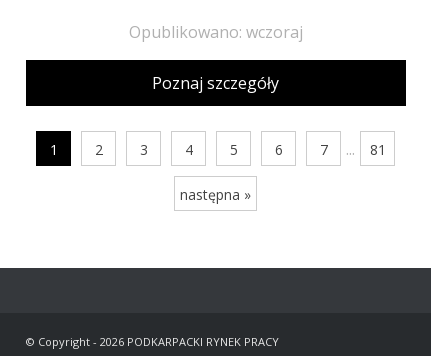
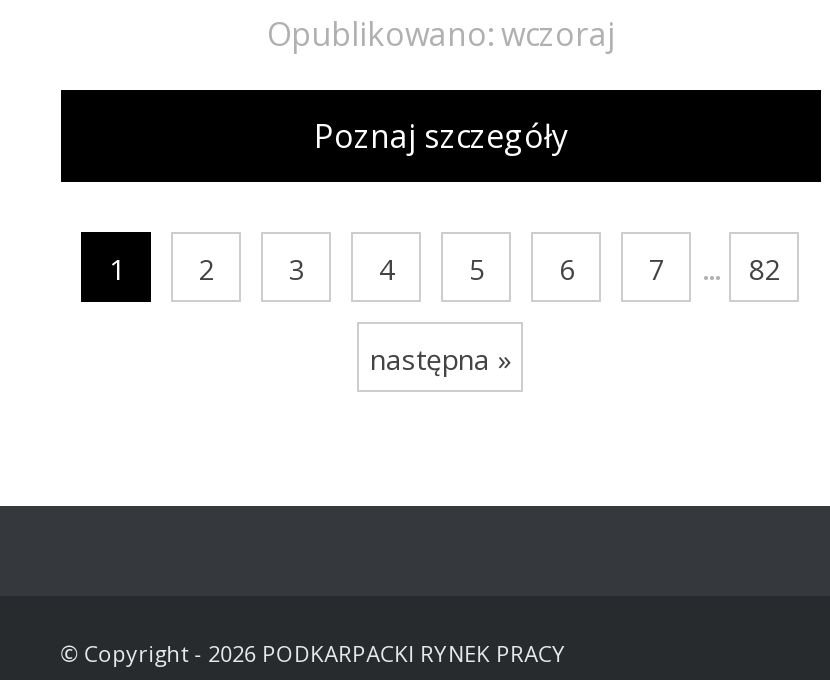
[370,140,386,159] 81 -> [749,250,781,288] 82

